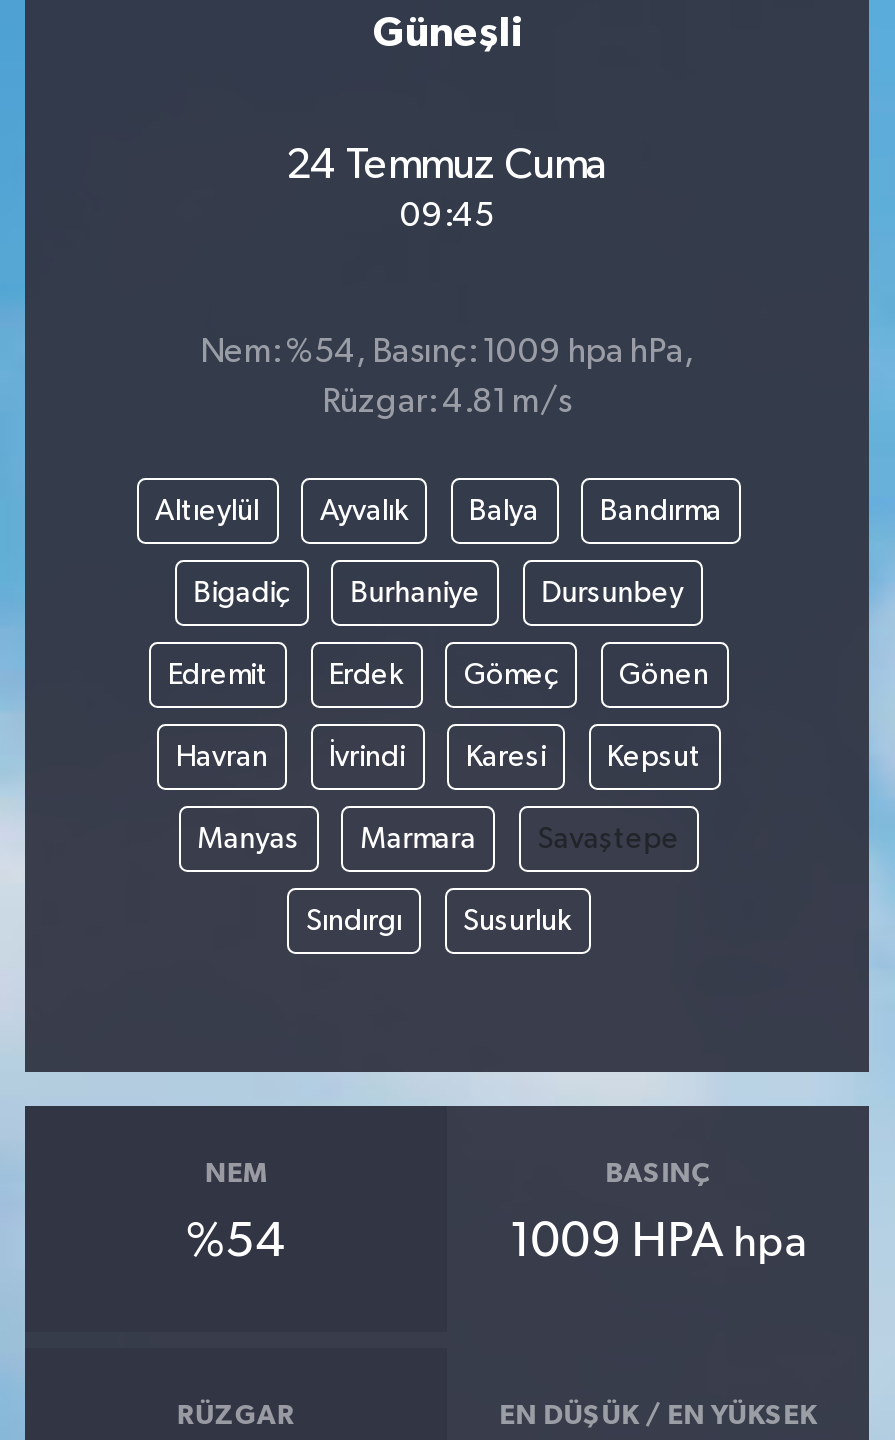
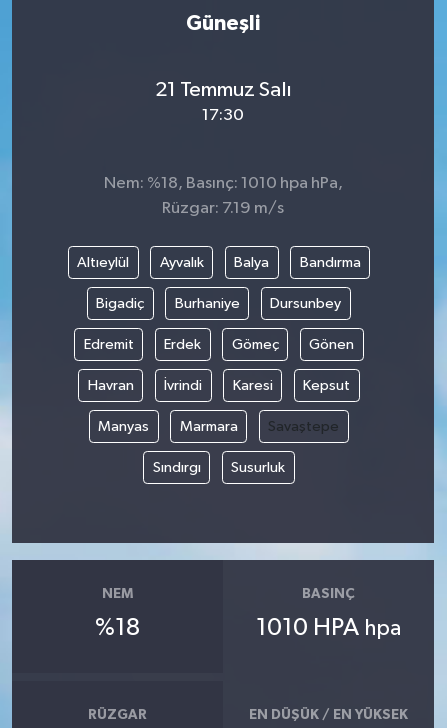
[286,145,608,189] 24 Temmuz Cuma -> [154,79,291,101] 21 Temmuz Salı
[400,201,494,235] 09:45 -> [202,107,244,124] 17:30
[200,336,694,370] Nem: %54, Basınç: 1009 hpa hPa, -> [103,175,342,192] Nem: %18, Basınç: 1010 hpa hPa,
[322,386,572,420] Rüzgar: 4.81 m/s -> [162,200,284,217] Rüzgar: 7.19 m/s
[186,1219,286,1267] %54 -> [95,616,140,640] %18
[509,1219,807,1267] 1009 HPA hpa -> [256,616,401,640] 1010 HPA hpa

